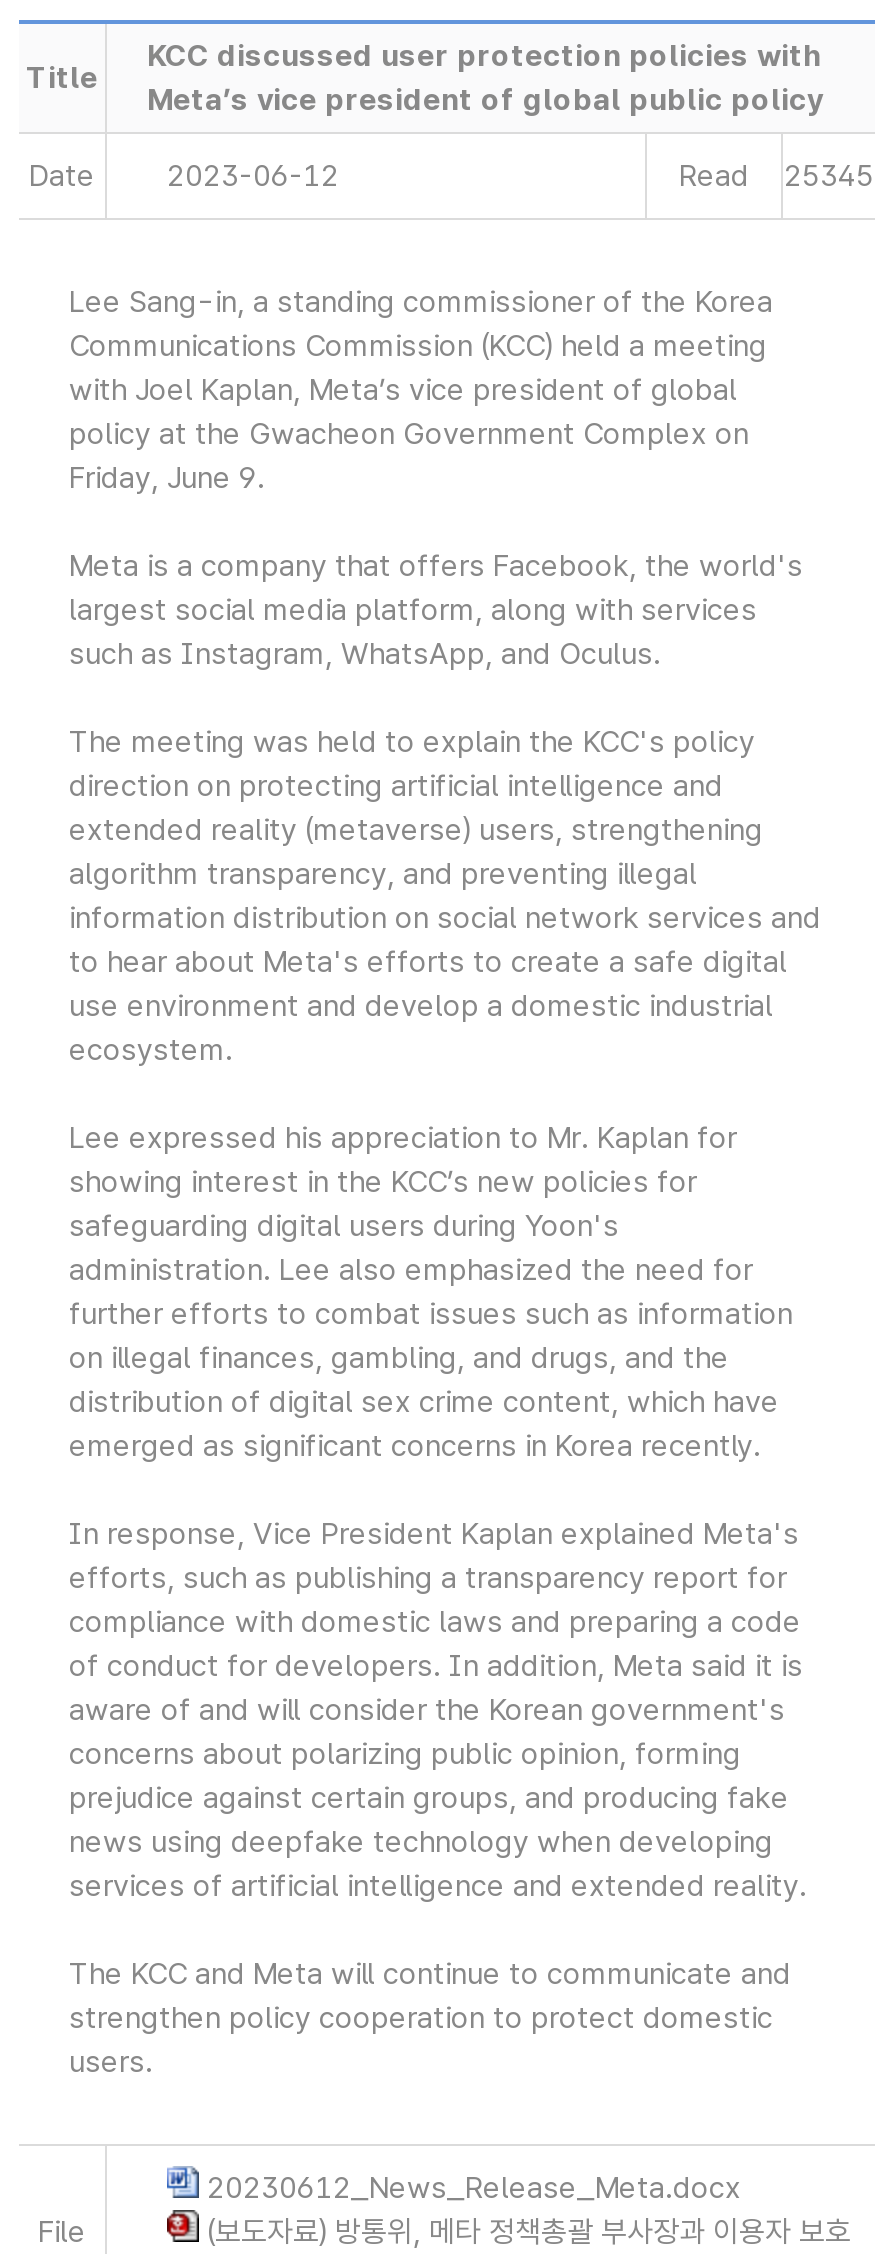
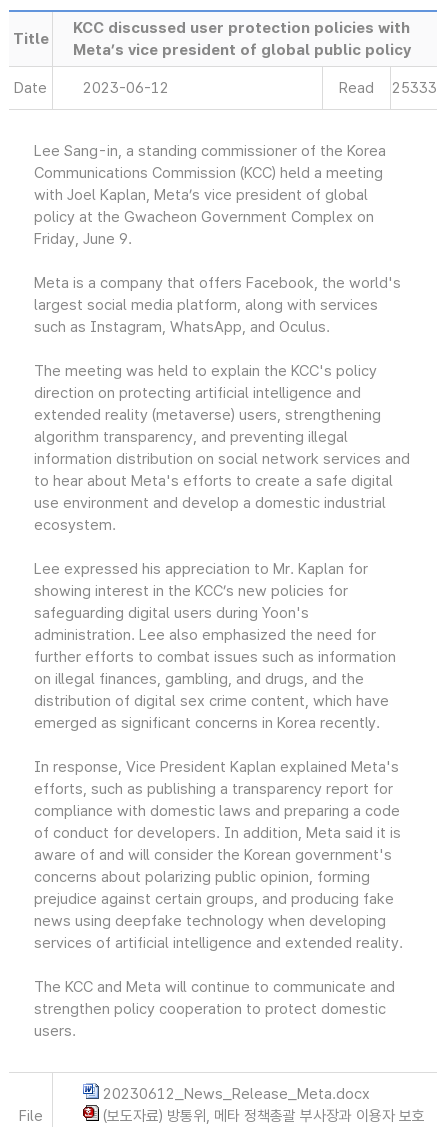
[679,158,874,194] Read 25345 -> [339,79,436,97] Read 25333

